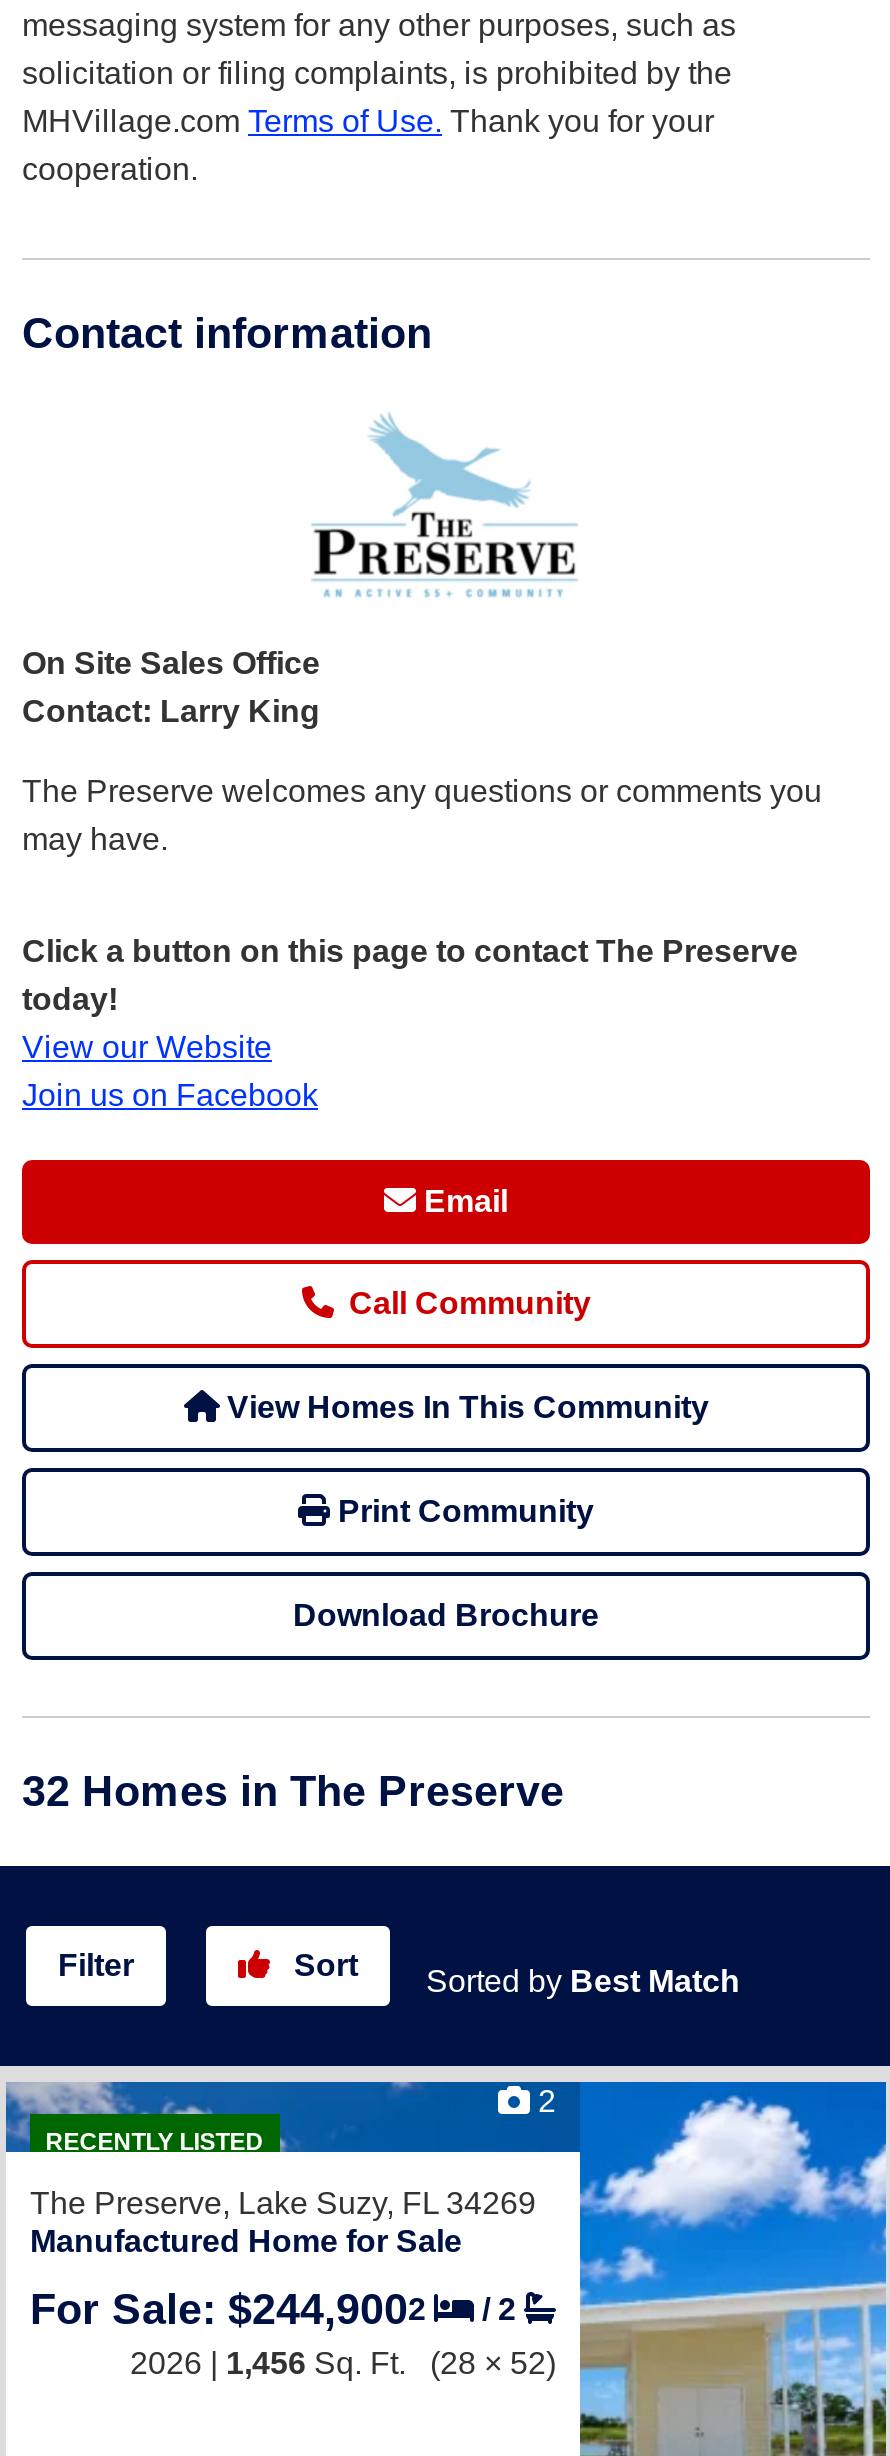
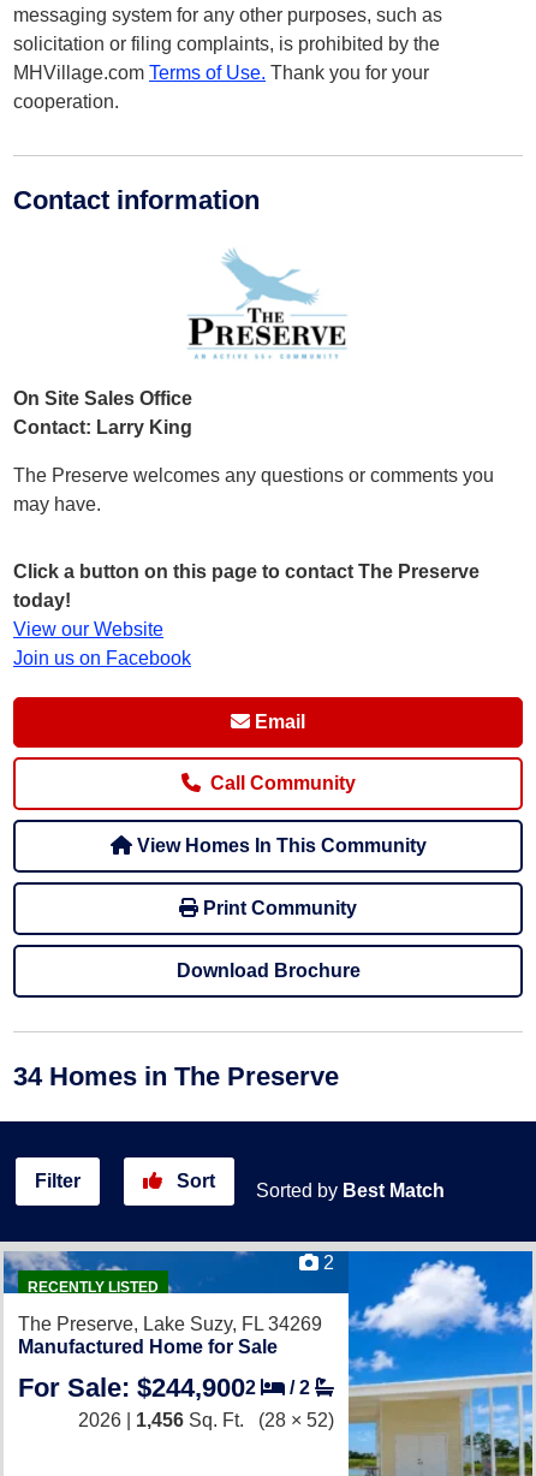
[22,1766,564,1816] 32 Homes in The Preserve -> [13,1061,339,1091] 34 Homes in The Preserve

